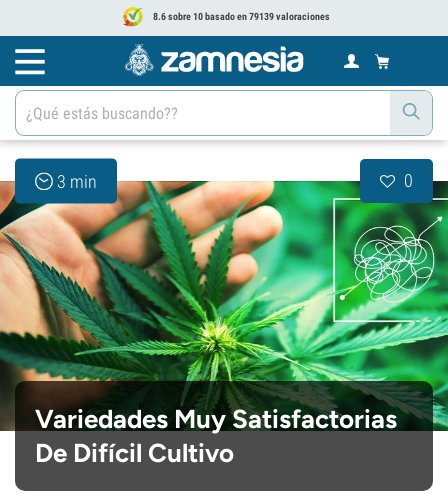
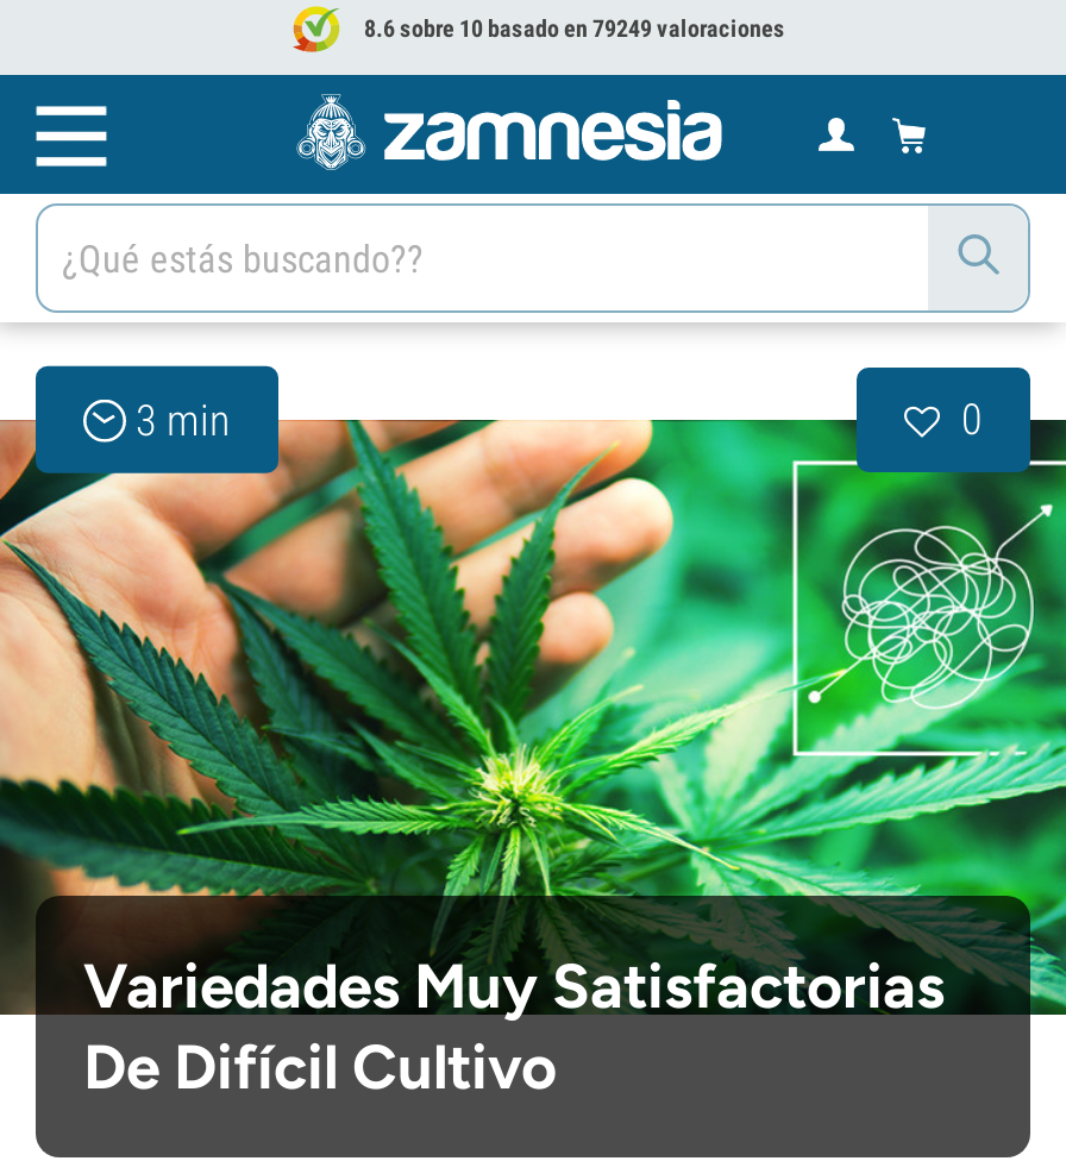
[151,11,330,22] 8.6 sobre 10 basado en 79139 valoraciones -> [359,15,785,41] 8.6 sobre 10 basado en 79249 valoraciones

